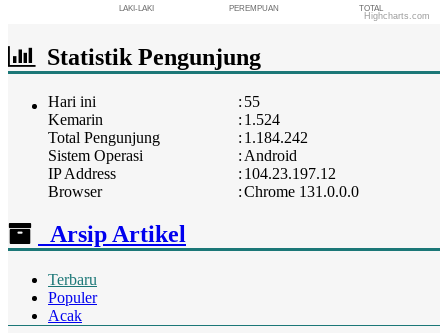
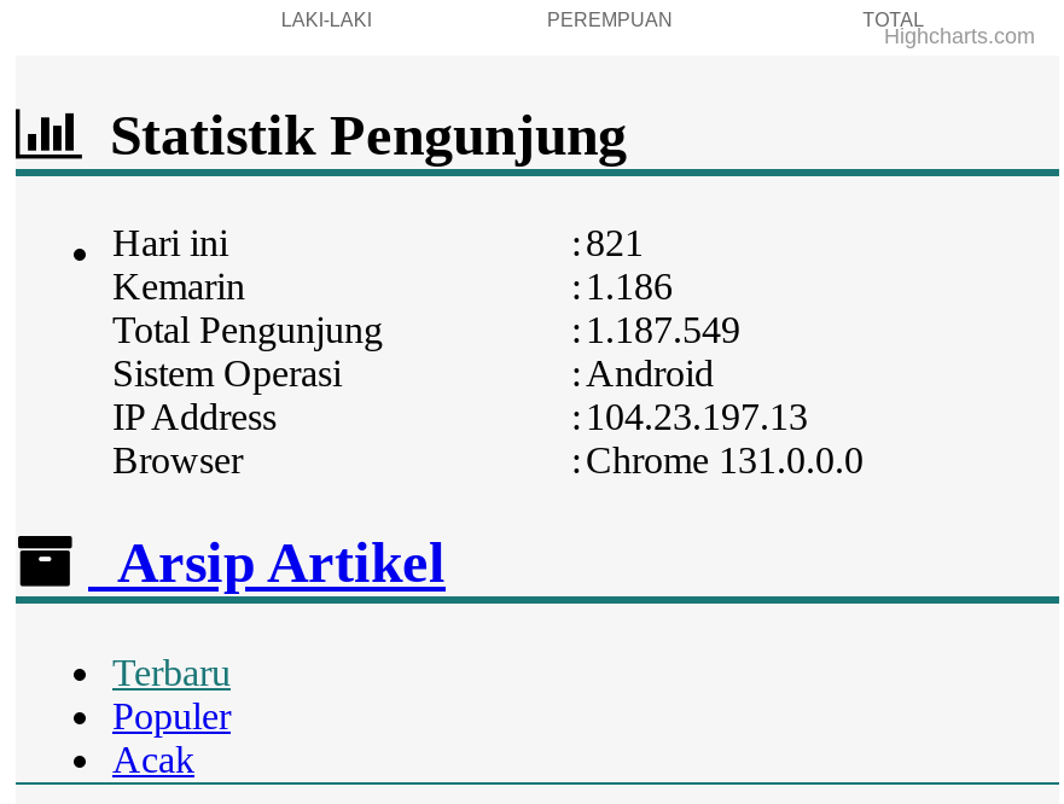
[238,93,260,110] : 55 -> [571,223,644,264] : 821
[238,111,280,128] : 1.524 -> [571,267,673,308] : 1.186
[238,129,308,146] : 1.184.242 -> [571,310,740,351] : 1.187.549
[238,165,336,182] : 104.23.197.12 -> [571,397,808,438] : 104.23.197.13

